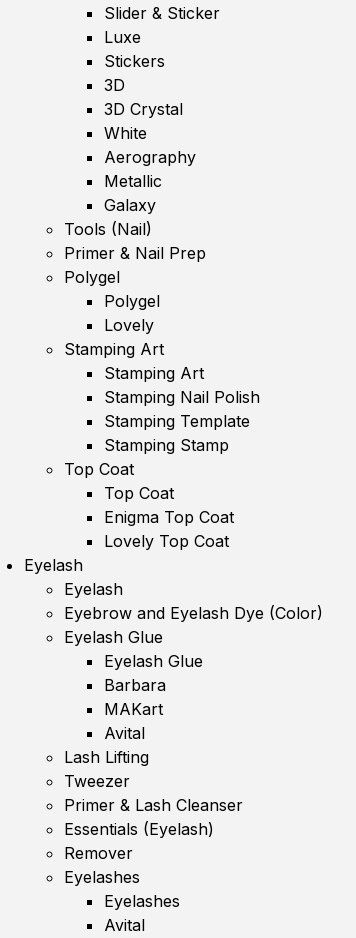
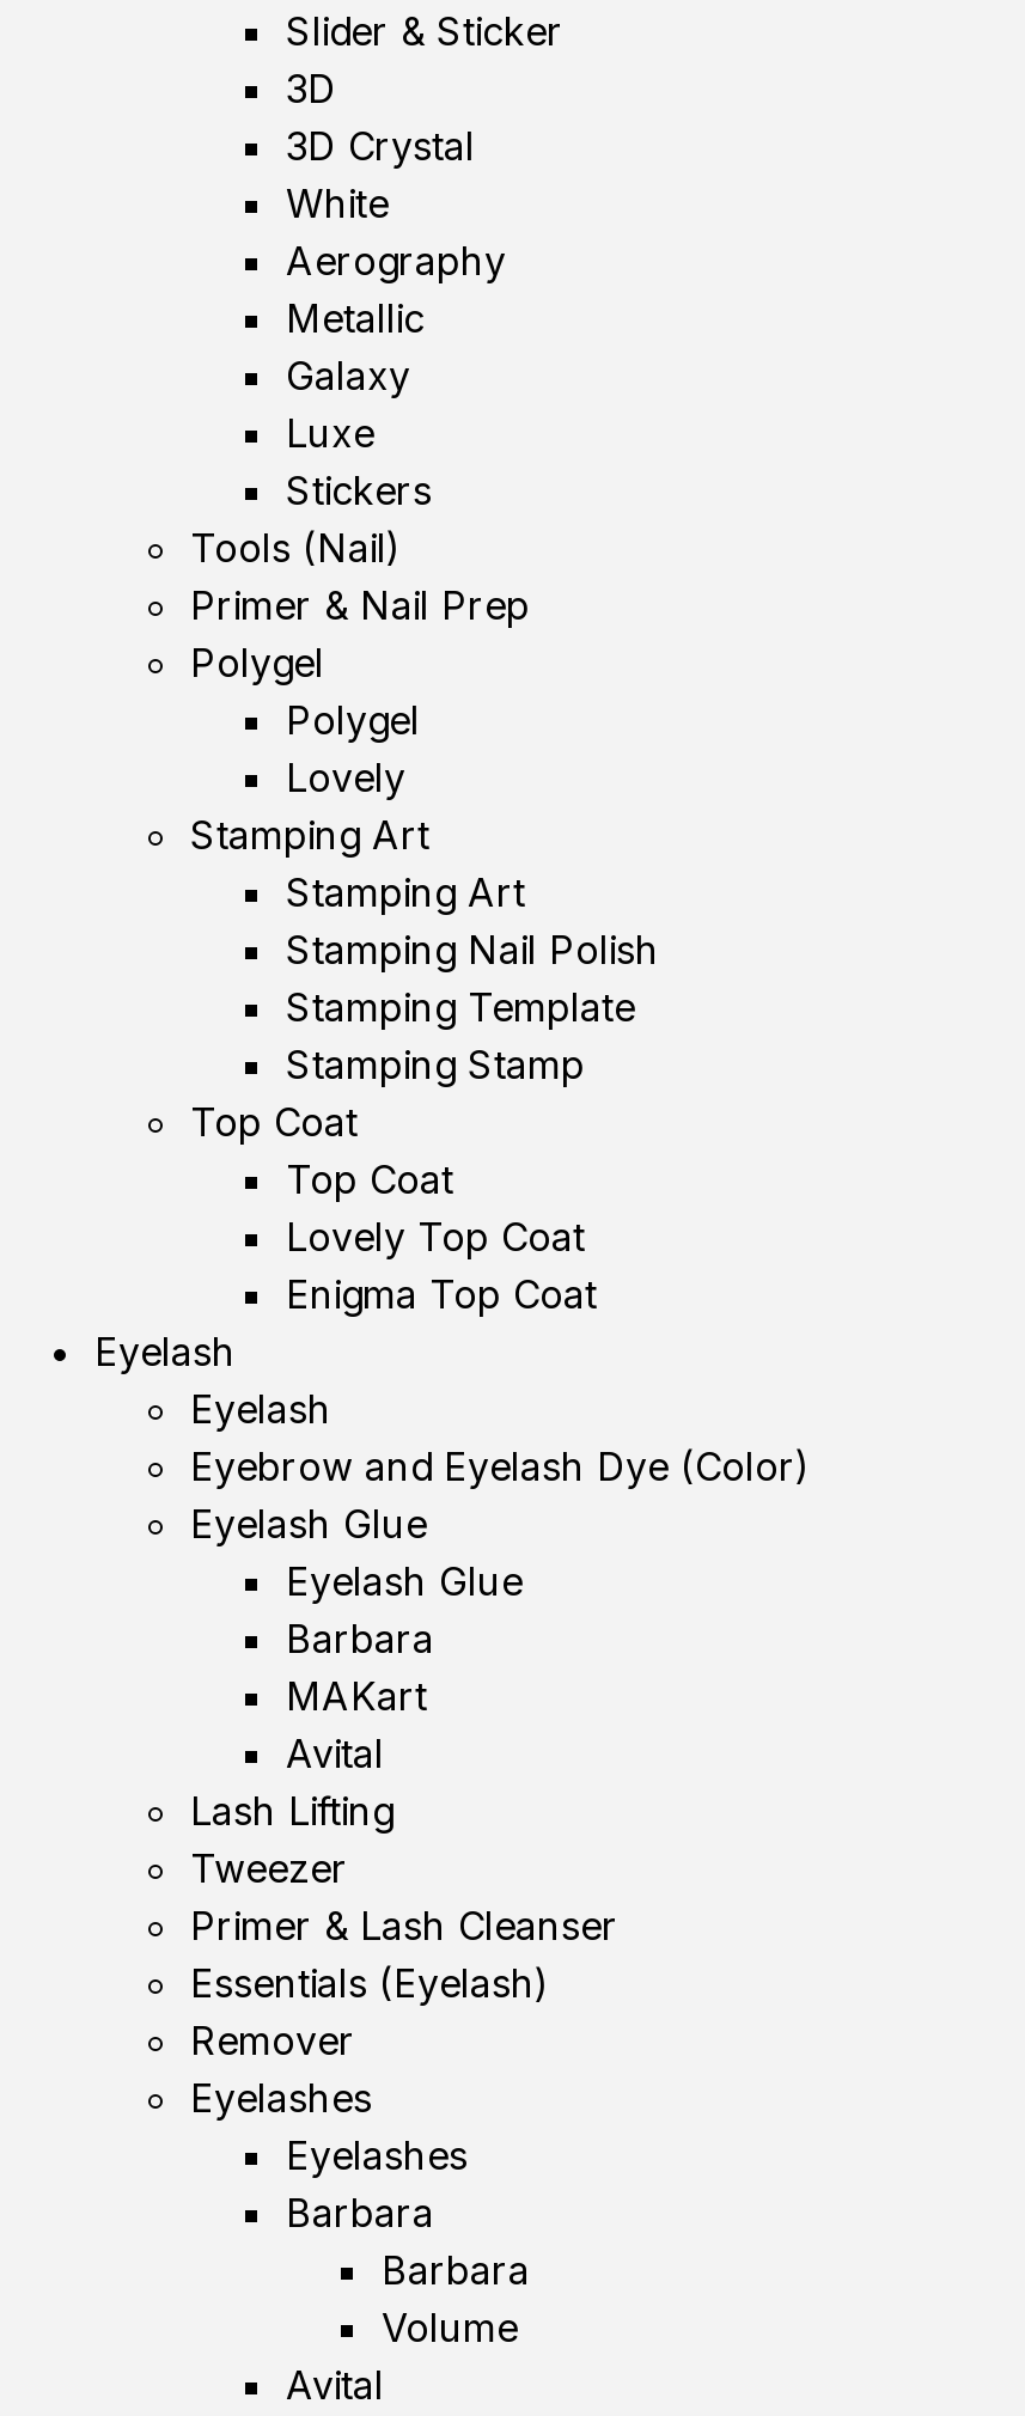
moved [104,27,165,71] -> [286,409,432,514]: Luxe | Stickers
moved [104,75,196,215] -> [286,65,506,399]: 3D | 3D Crystal | White | Aerography | Metallic | Galaxy
moved [104,531,229,551] -> [286,1213,585,1261]: Lovely Top Coat
none -> [286,2189,530,2351] Barbara | Barbara | Volume

